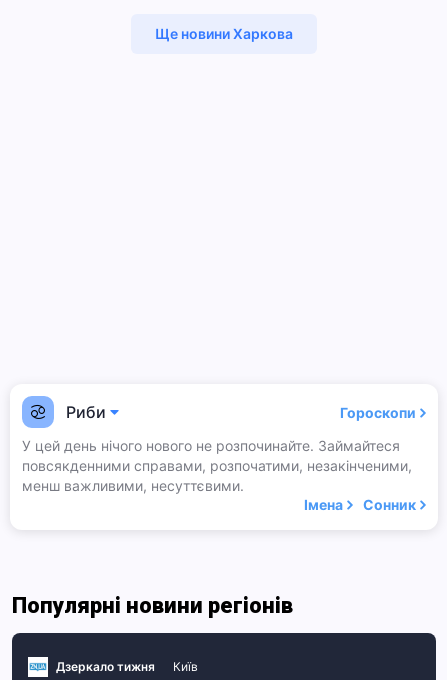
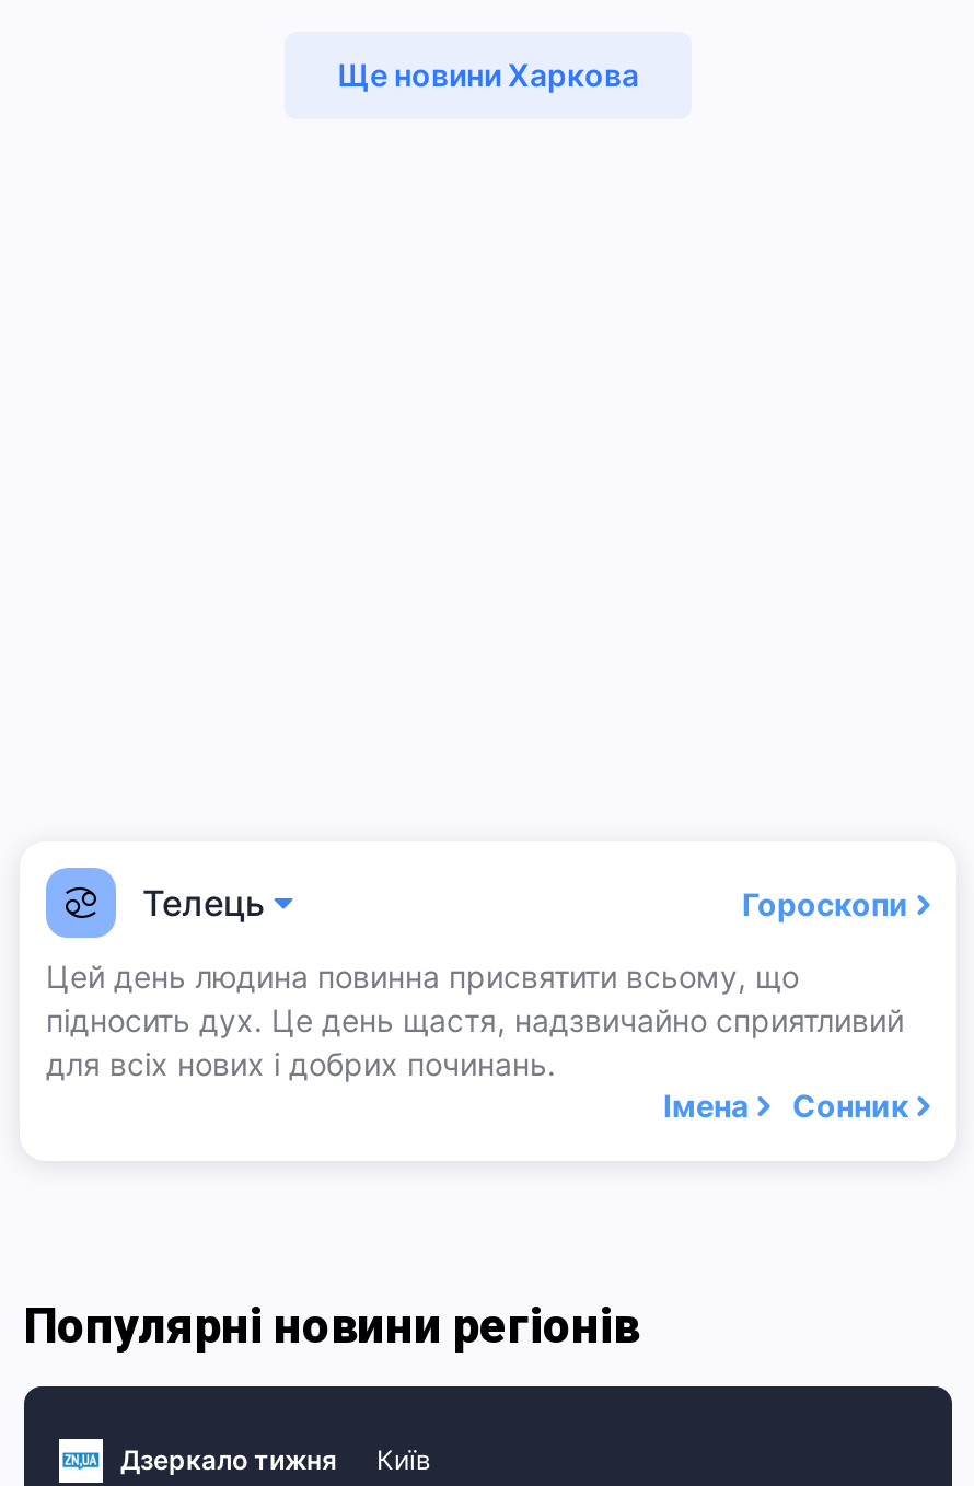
[66,402,106,422] Риби -> [142,881,265,925] Телець
[22,437,412,494] У цей день нічого нового не розпочинайте. Займайтеся | повсякденними справами, розпочатими, незакінченими, | менш важливими, несуттєвими. -> [46,957,904,1082] Цей день людина повинна присвятити всьому, що | підносить дух. Це день щастя, надзвичайно сприятливий | для всіх нових і добрих починань.

